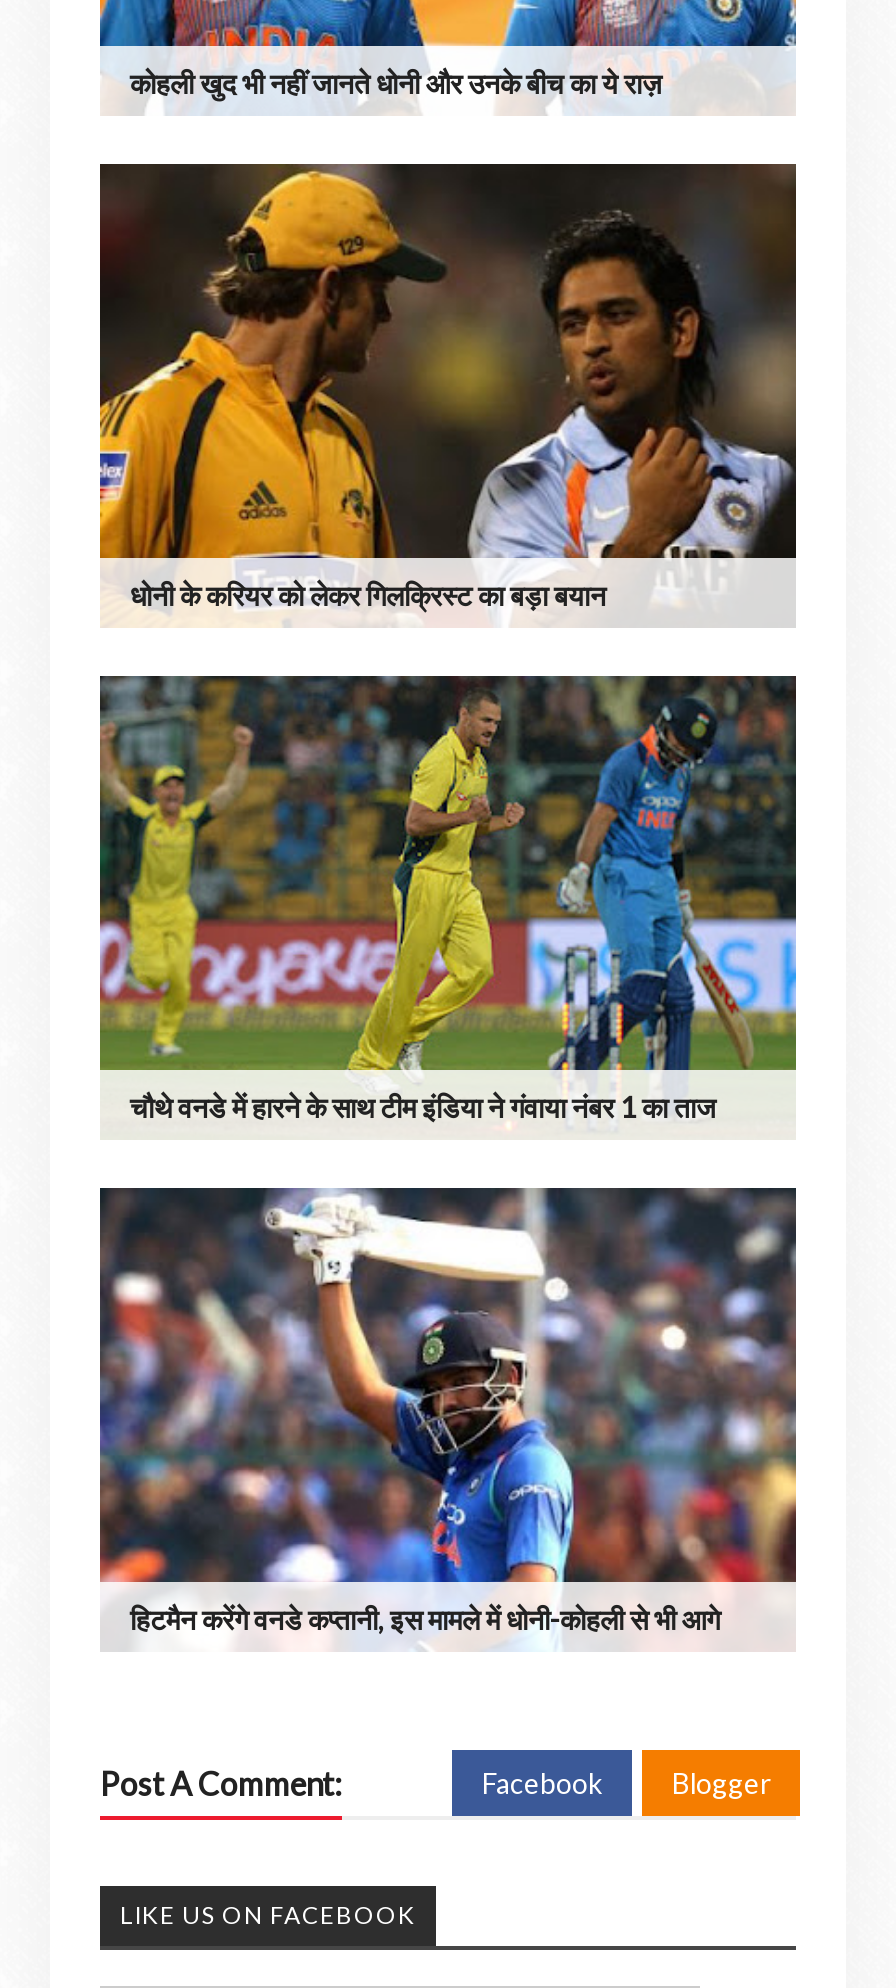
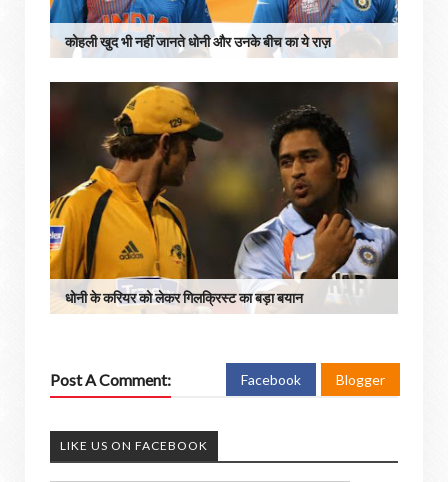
[98,674,798,1124] [image] | चौथे वनडे में हारने के साथ टीम इंडिया ने गंवाया नंबर 1 का ताज -> none
[98,1188,798,1636] [image] | हिटमैन करेंगे वनडे कप्तानी, इस मामले में धोनी-कोहली से भी आगे -> none

